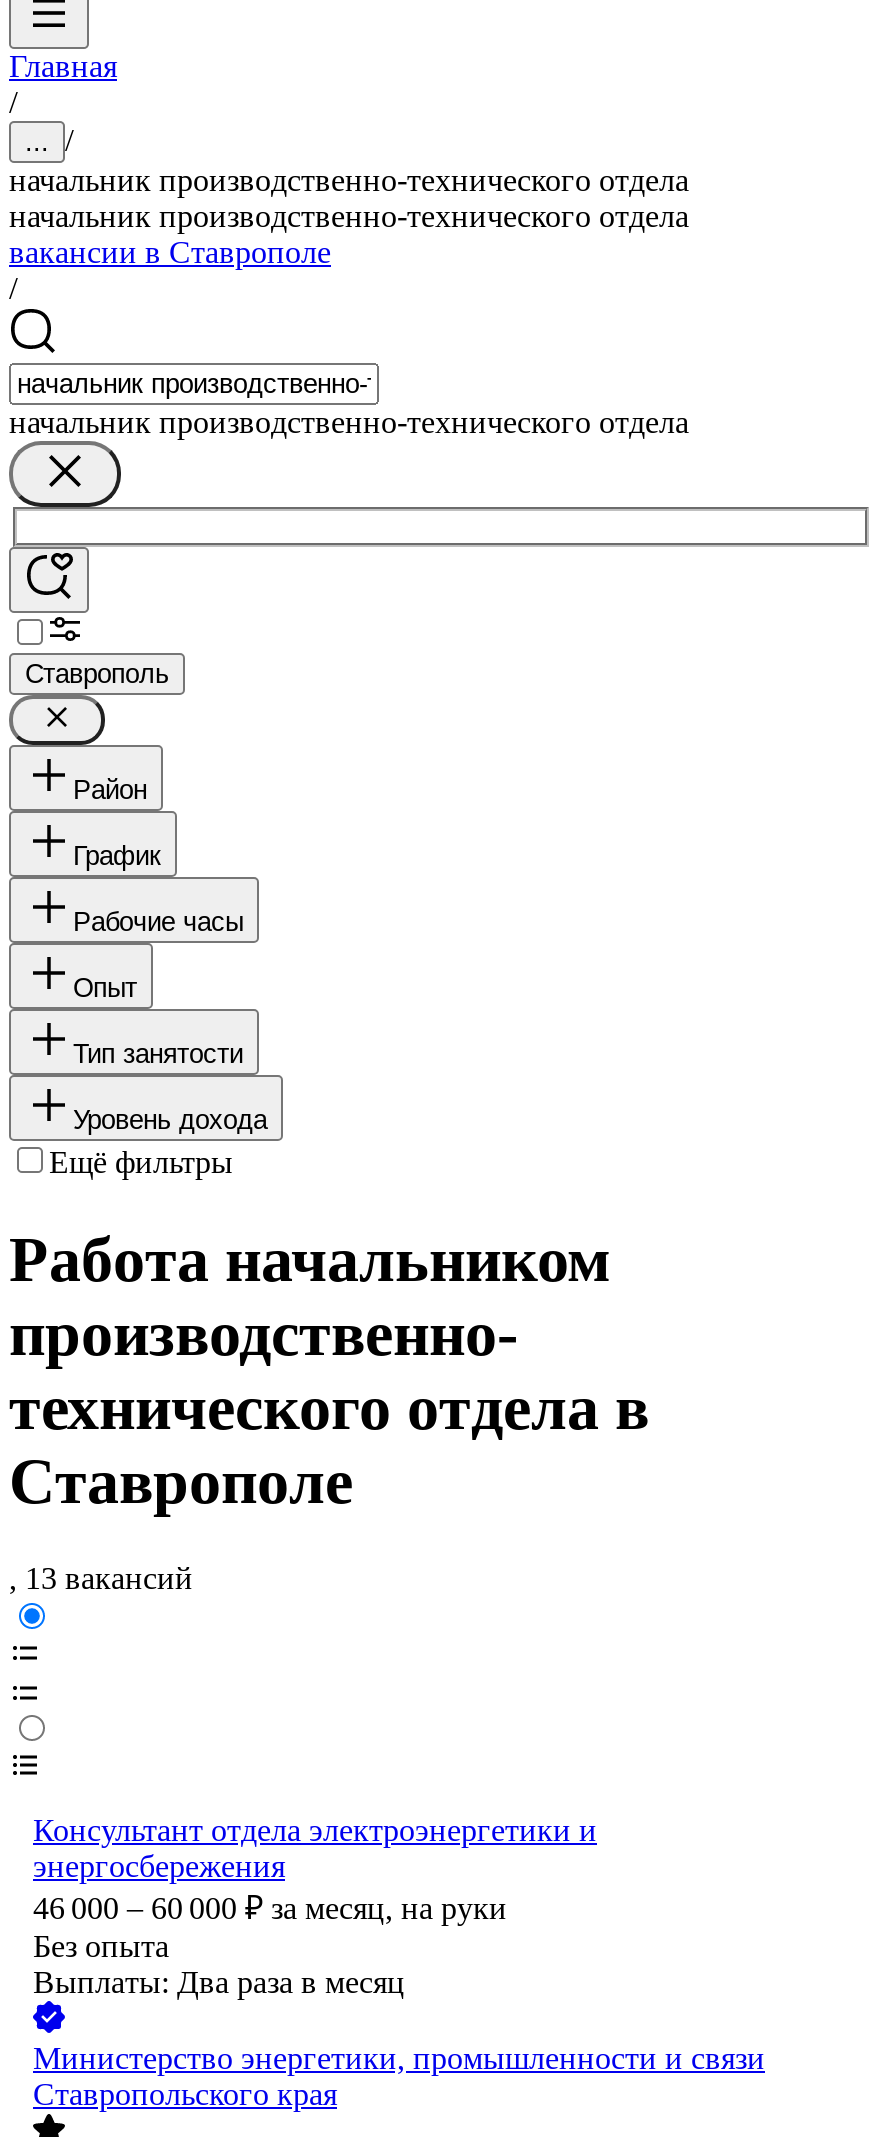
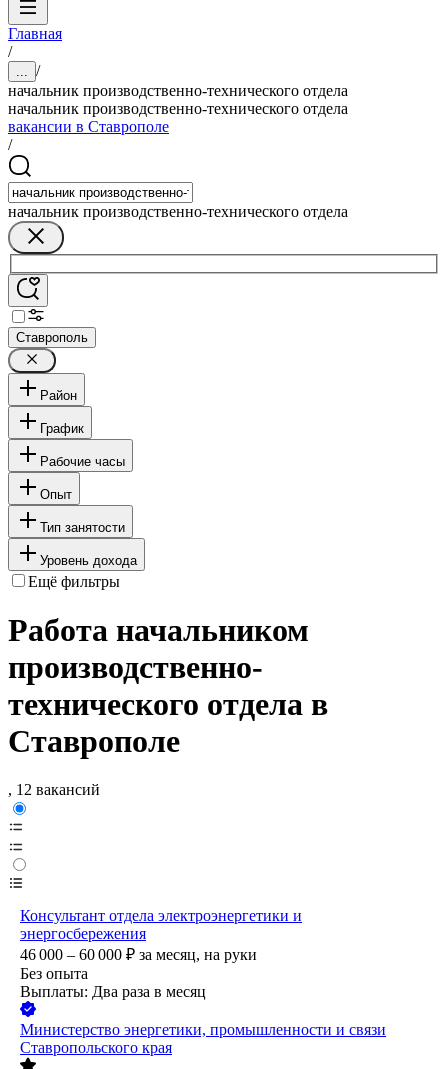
[9,1562,193,1596] , 13 вакансий -> [8,781,100,798] , 12 вакансий

